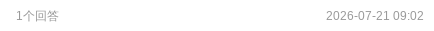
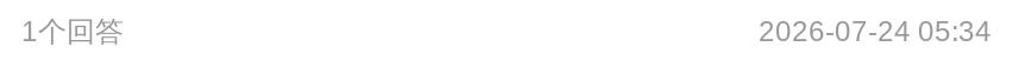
[326,9,424,23] 2026-07-21 09:02 -> [759,15,992,48] 2026-07-24 05:34

